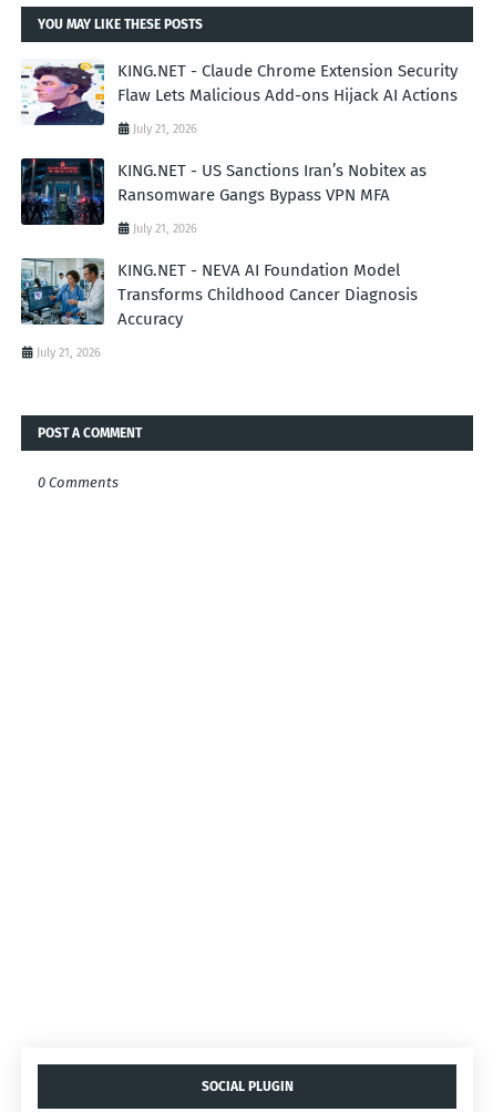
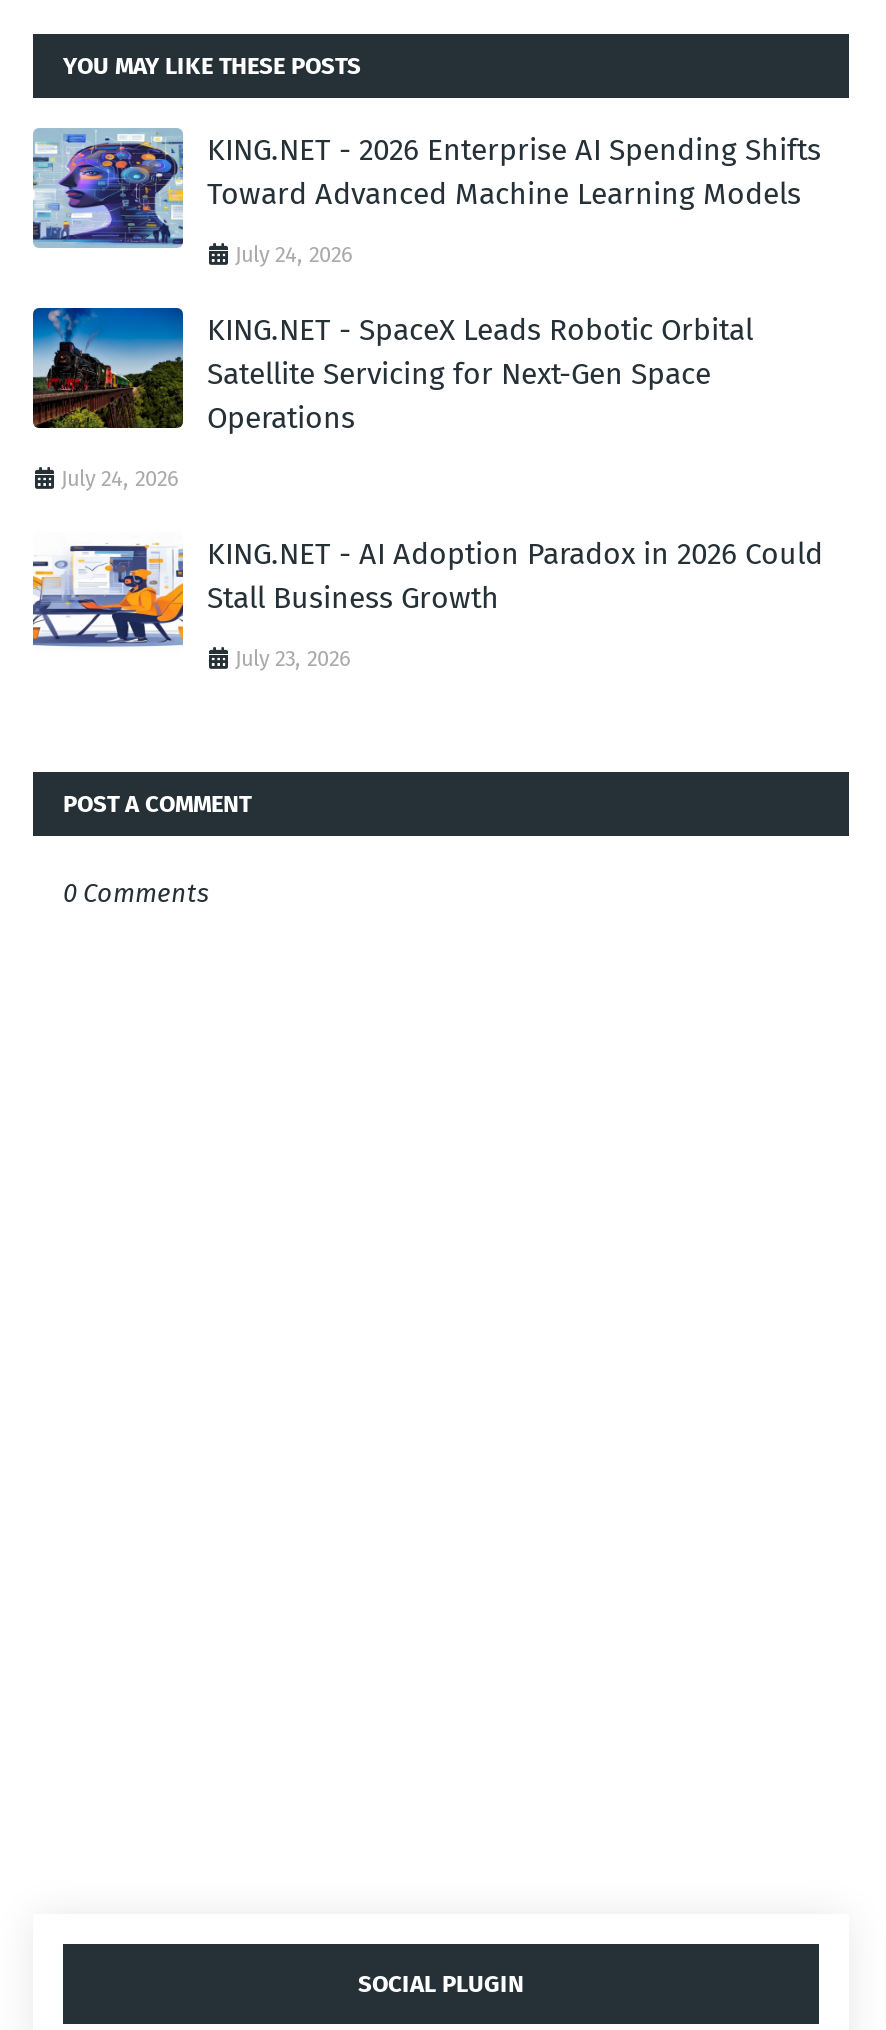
[21,60,458,125] [image] | KING.NET - Claude Chrome Extension Security | Flaw Lets Malicious Add-ons Hijack AI Actions -> [31,128,821,248] [image] | KING.NET - 2026 Enterprise AI Spending Shifts | Toward Advanced Machine Learning Models
[133,122,197,137] July 21, 2026 -> [235,243,353,269] July 24, 2026
[20,157,427,226] [image] | KING.NET - US Sanctions Iran’s Nobitex as | Ransomware Gangs Bypass VPN MFA -> [31,306,753,437] [image] | KING.NET - SpaceX Leads Robotic Orbital | Satellite Servicing for Next-Gen Space | Operations
[133,222,197,236] July 21, 2026 -> [61,467,179,493] July 24, 2026
[20,261,418,338] [image] | KING.NET - NEVA AI Foundation Model | Transforms Childhood Cancer Diagnosis | Accuracy -> [31,508,823,644] [image] | KING.NET - AI Adoption Paradox in 2026 Could | Stall Business Growth
[37,346,101,360] July 21, 2026 -> [235,647,351,673] July 23, 2026

